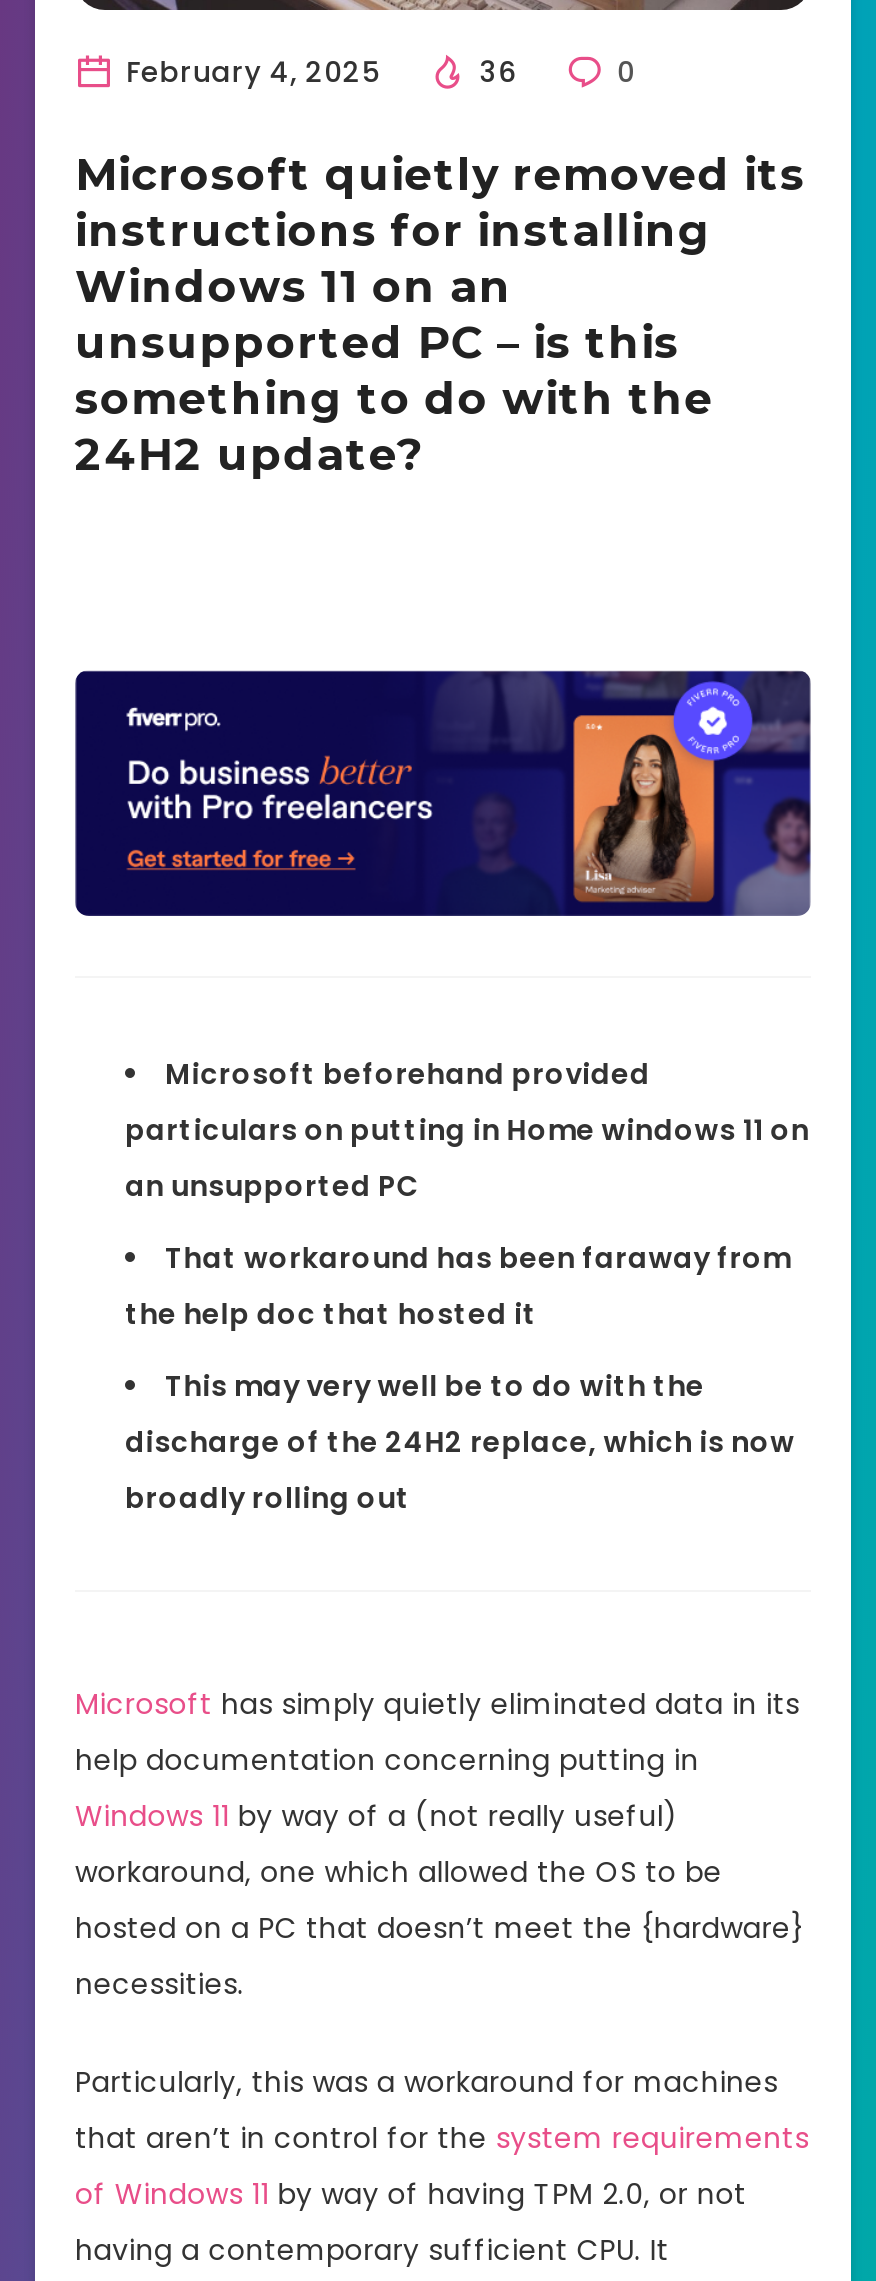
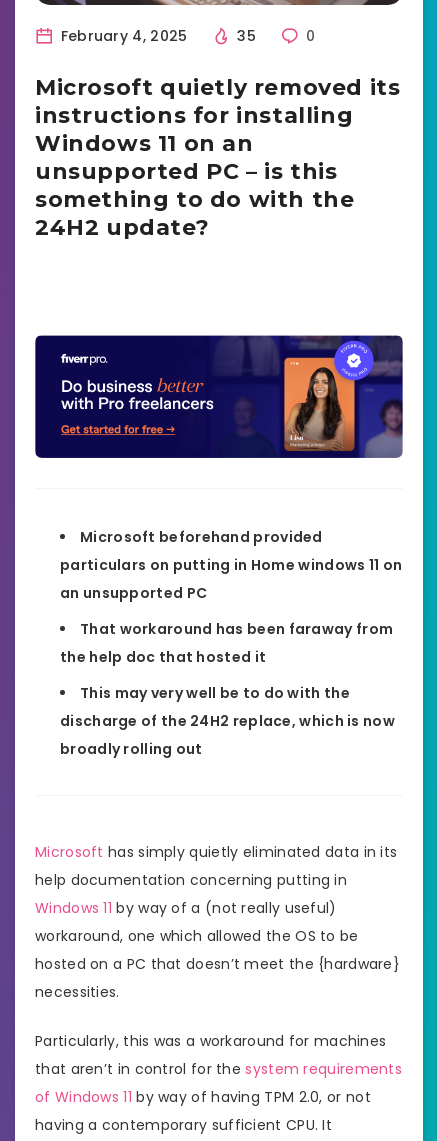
[471,51,525,91] 36 -> [233,26,260,46] 35

